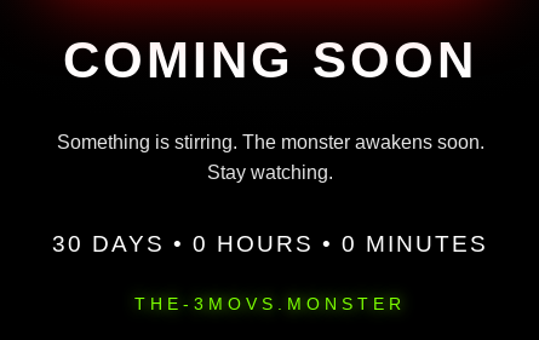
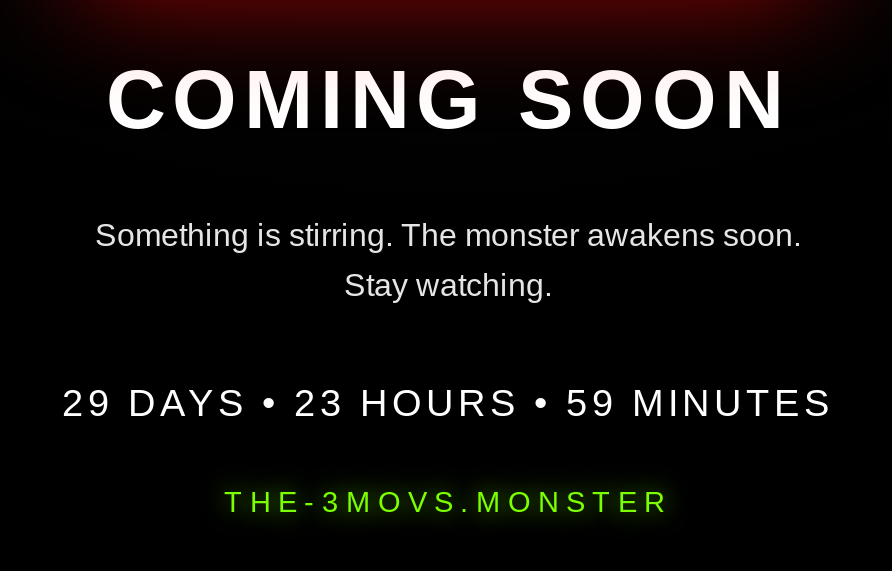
[52,231,488,257] 30 DAYS • 0 HOURS • 0 MINUTES -> [62,382,834,424] 29 DAYS • 23 HOURS • 59 MINUTES

